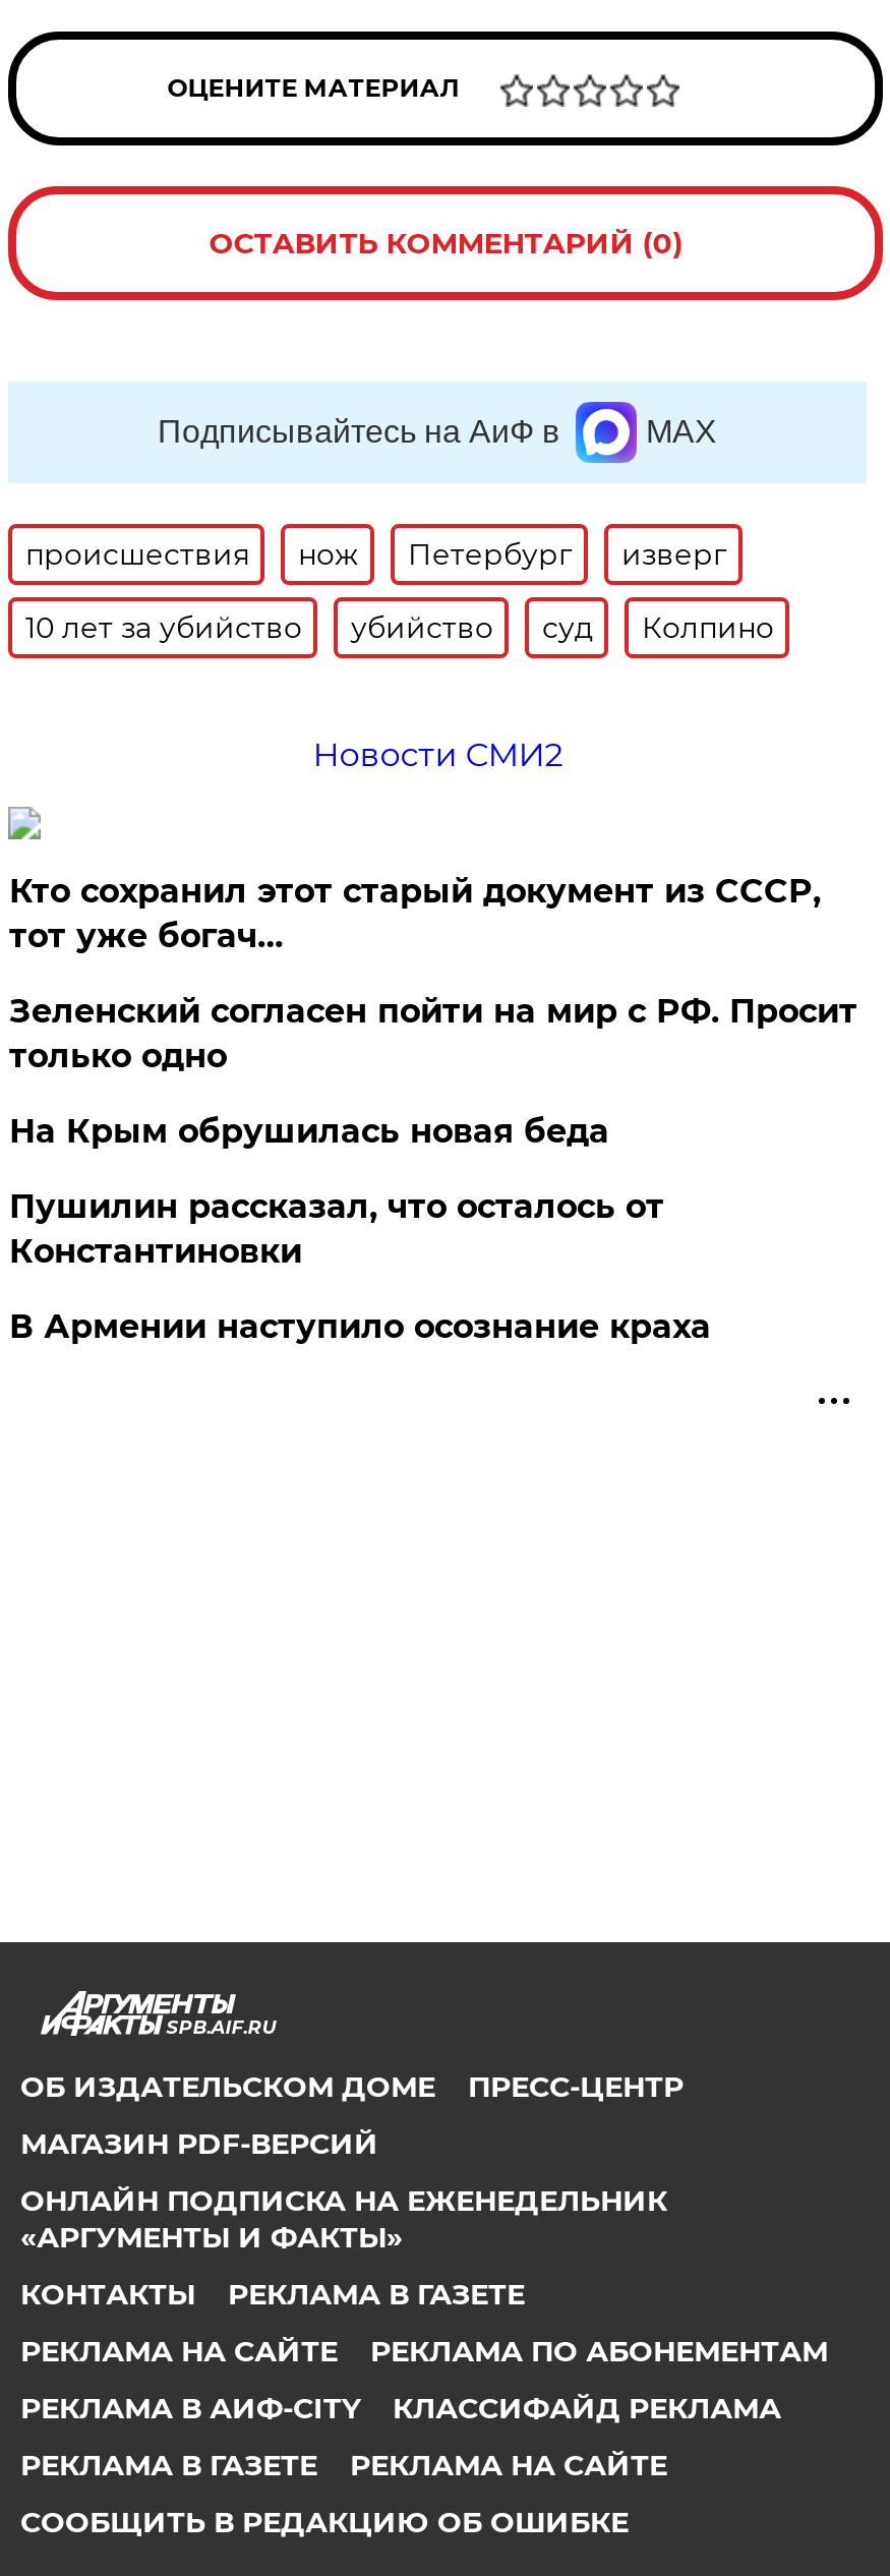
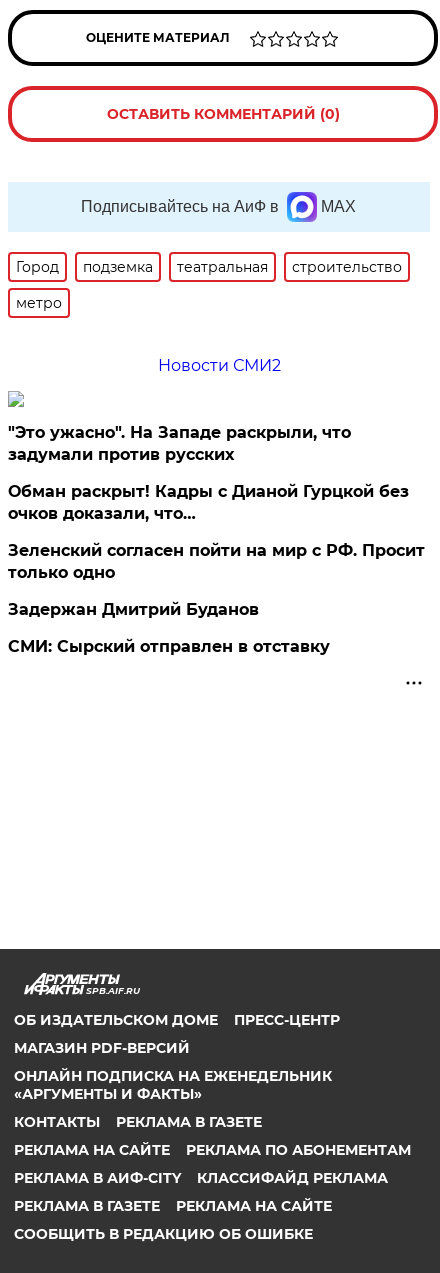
[25,536,727,573] происшествия | нож | Петербург | изверг -> [16,258,402,276] Город | подземка | театральная | строительство
[25,609,774,646] 10 лет за убийство | убийство | суд | Колпино -> [16,294,62,312] метро
[9,872,821,955] Кто сохранил этот старый документ из СССР, | тот уже богач… -> [8,423,409,523] "Это ужасно". На Западе раскрыли, что | задумали против русских | Обман раскрыт! Кадры с Дианой Гурцкой без | очков доказали, что…
moved [9,992,857,1075] -> [8,541,425,582]: Зеленский согласен пойти на мир с РФ. Просит | только одно
[9,1112,711,1346] На Крым обрушилась новая беда | Пушилин рассказал, что осталось от | Константиновки | В Армении наступило осознание краха -> [8,600,330,656] Задержан Дмитрий Буданов | СМИ: Сырский отправлен в отставку

